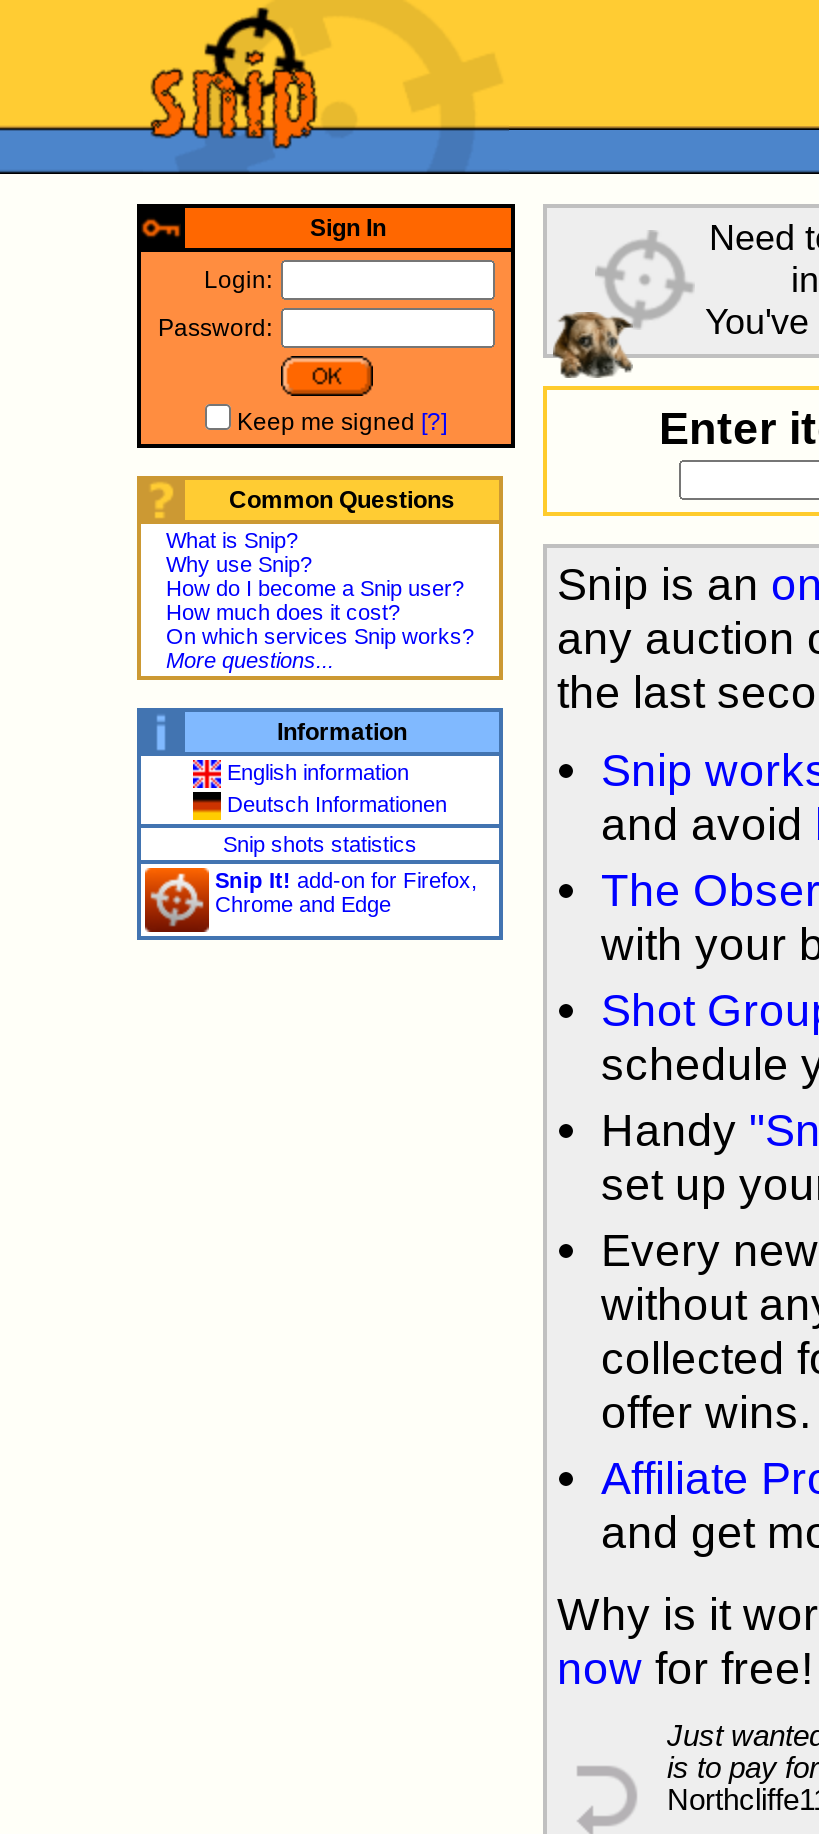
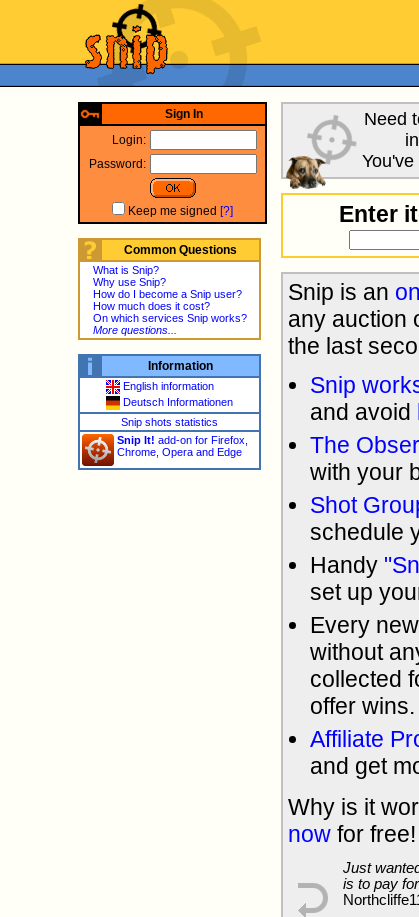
[215,892,391,916] Chrome and Edge -> [117,446,242,458] Chrome, Opera and Edge

